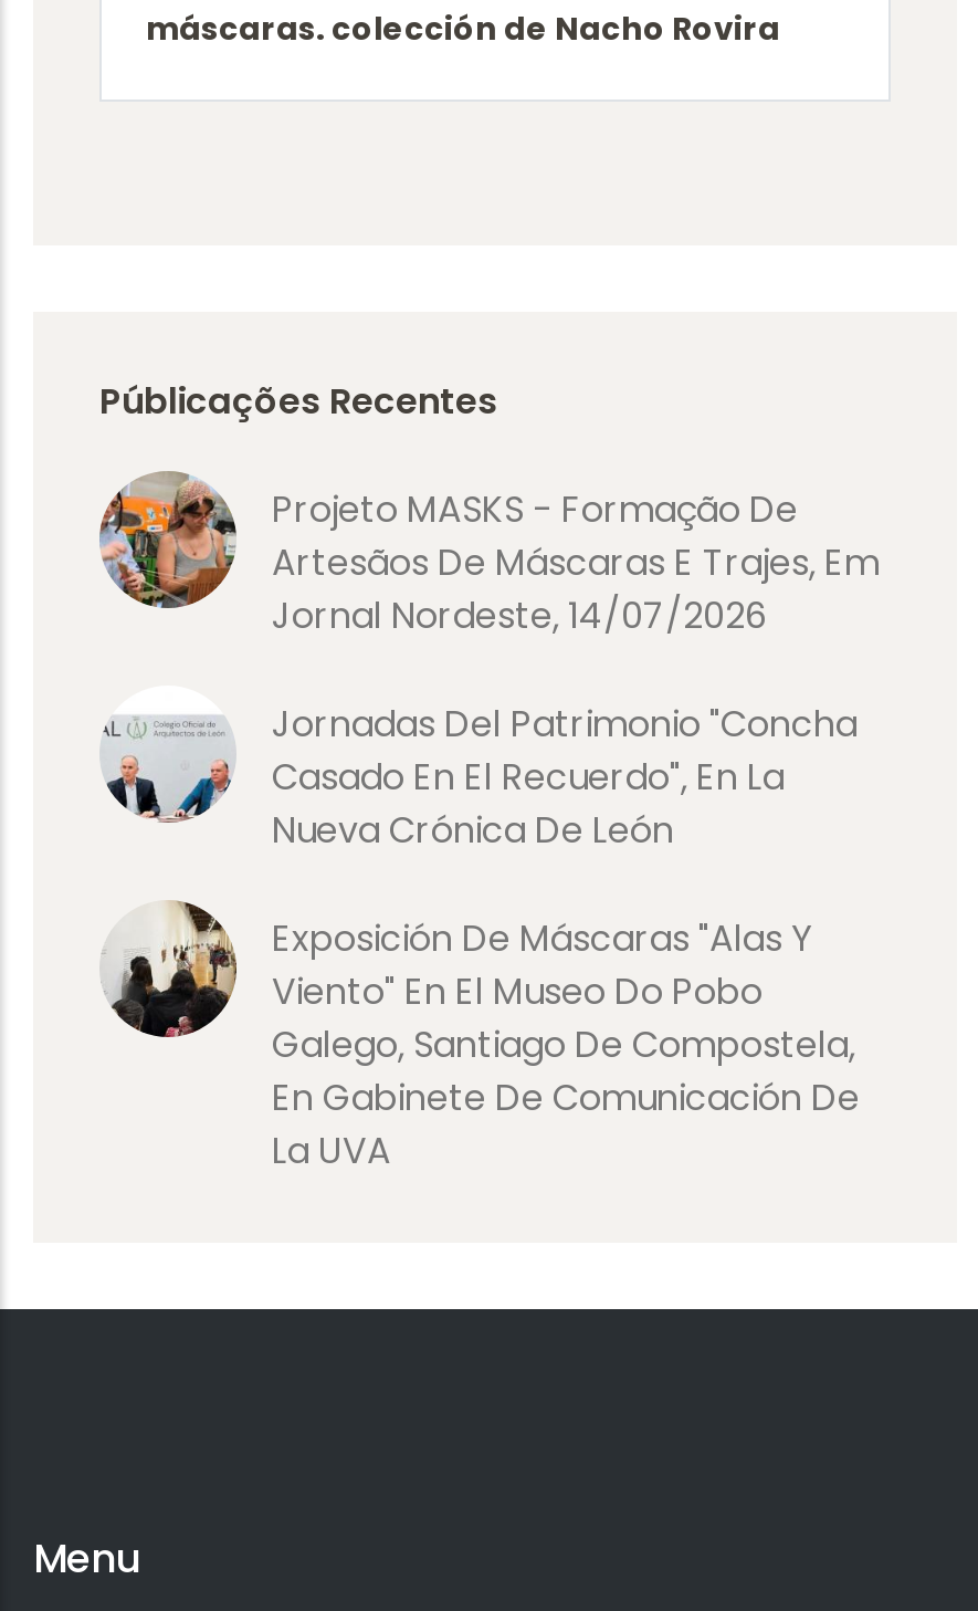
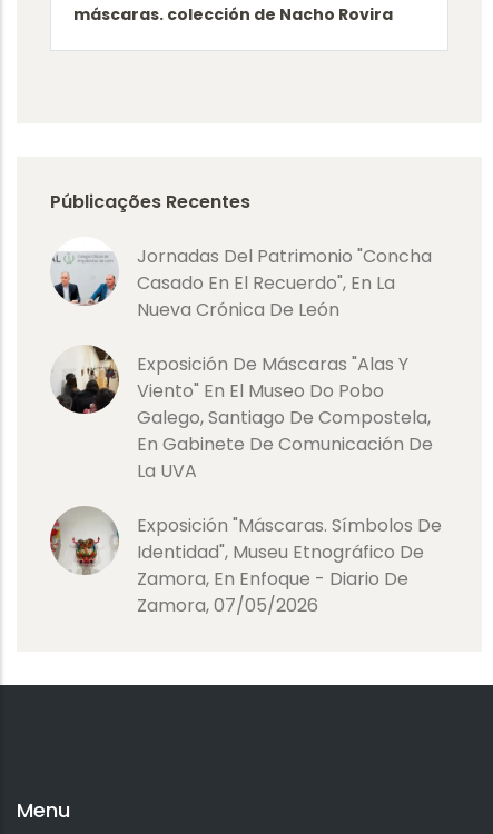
[99,469,880,641] [image] | Projeto MASKS - Formação De | Artesãos De Máscaras E Trajes, Em | Jornal Nordeste, 14/07/2026 -> none
moved [102,698,860,1176] -> [51,243,433,483]: [image] | Jornadas Del Patrimonio "Concha | Casado En El Recuerdo", En La | ... | En Gabinete De Comunicación De | La UVA
none -> [49,506,442,618] [image] | Exposición "Máscaras. Símbolos De | Identidad", Museu Etnográfico De | Zamora, En Enfoque - Diario De | Zamora, 07/05/2026

